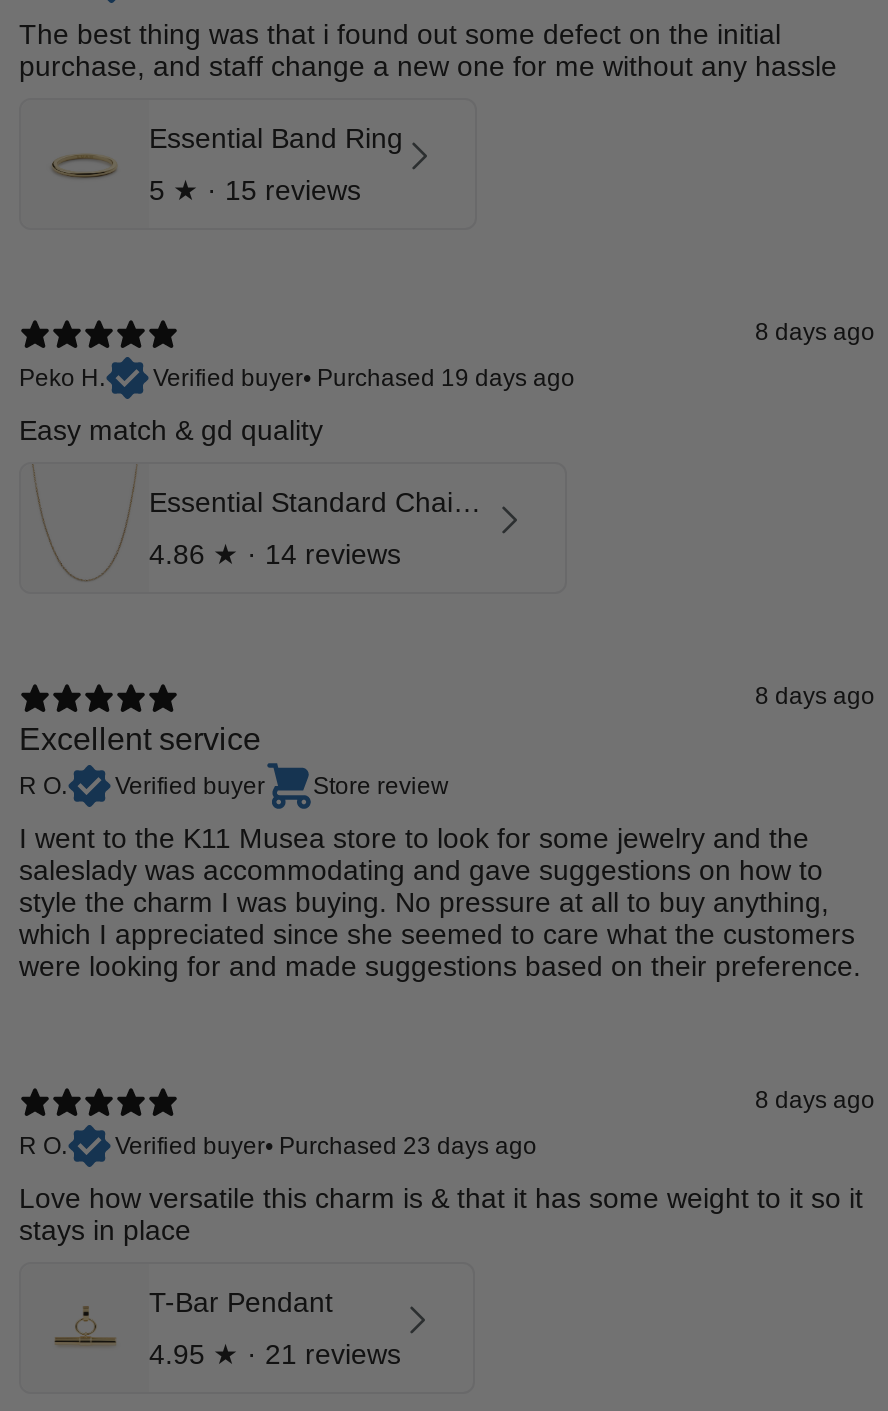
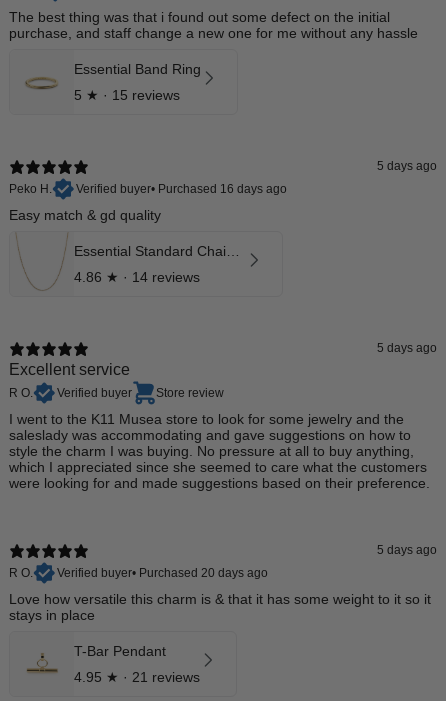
[755,318,875,346] 8 days ago -> [377,159,437,173] 5 days ago
[153,364,575,392] Verified buyer• Purchased 19 days ago -> [76,182,287,196] Verified buyer• Purchased 16 days ago
[755,682,875,710] 8 days ago -> [377,341,437,355] 5 days ago
[755,1086,875,1114] 8 days ago -> [377,543,437,557] 5 days ago
[115,1132,537,1160] Verified buyer• Purchased 23 days ago -> [57,566,268,580] Verified buyer• Purchased 20 days ago

